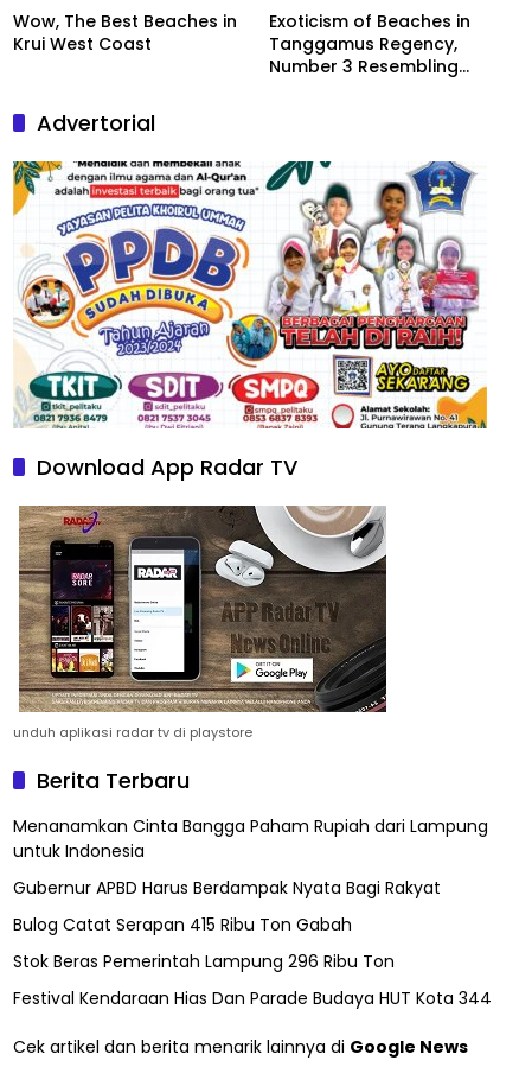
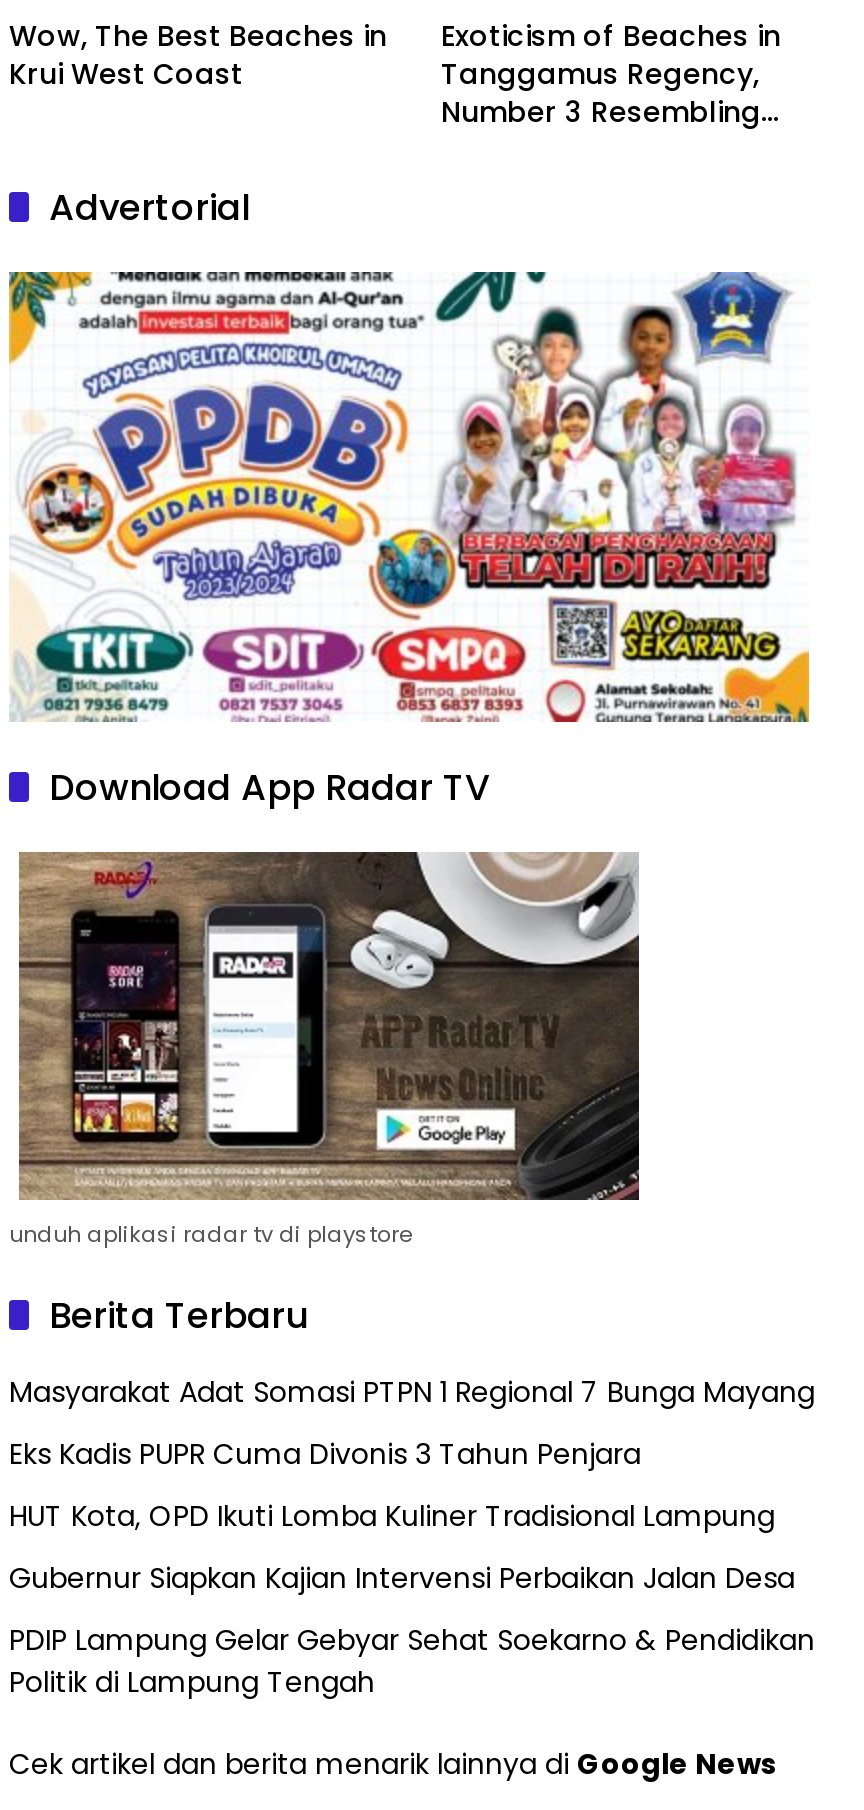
[13,814,488,862] Menanamkan Cinta Bangga Paham Rupiah dari Lampung | untuk Indonesia -> [9,1371,815,1411] Masyarakat Adat Somasi PTPN 1 Regional 7 Bunga Mayang
[13,875,441,899] Gubernur APBD Harus Berdampak Nyata Bagi Rakyat -> [9,1433,641,1473] Eks Kadis PUPR Cuma Divonis 3 Tahun Penjara
[13,912,352,936] Bulog Catat Serapan 415 Ribu Ton Gabah -> [9,1495,775,1535] HUT Kota, OPD Ikuti Lomba Kuliner Tradisional Lampung
[13,949,395,973] Stok Beras Pemerintah Lampung 296 Ribu Ton -> [9,1557,795,1597] Gubernur Siapkan Kajian Intervensi Perbaikan Jalan Desa
[13,986,492,1010] Festival Kendaraan Hias Dan Parade Budaya HUT Kota 344 -> [9,1619,815,1701] PDIP Lampung Gelar Gebyar Sehat Soekarno & Pendidikan | Politik di Lampung Tengah

